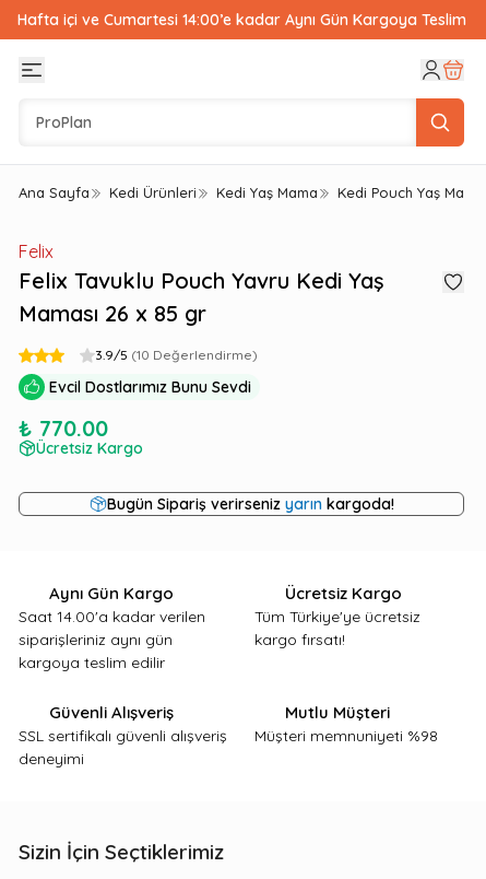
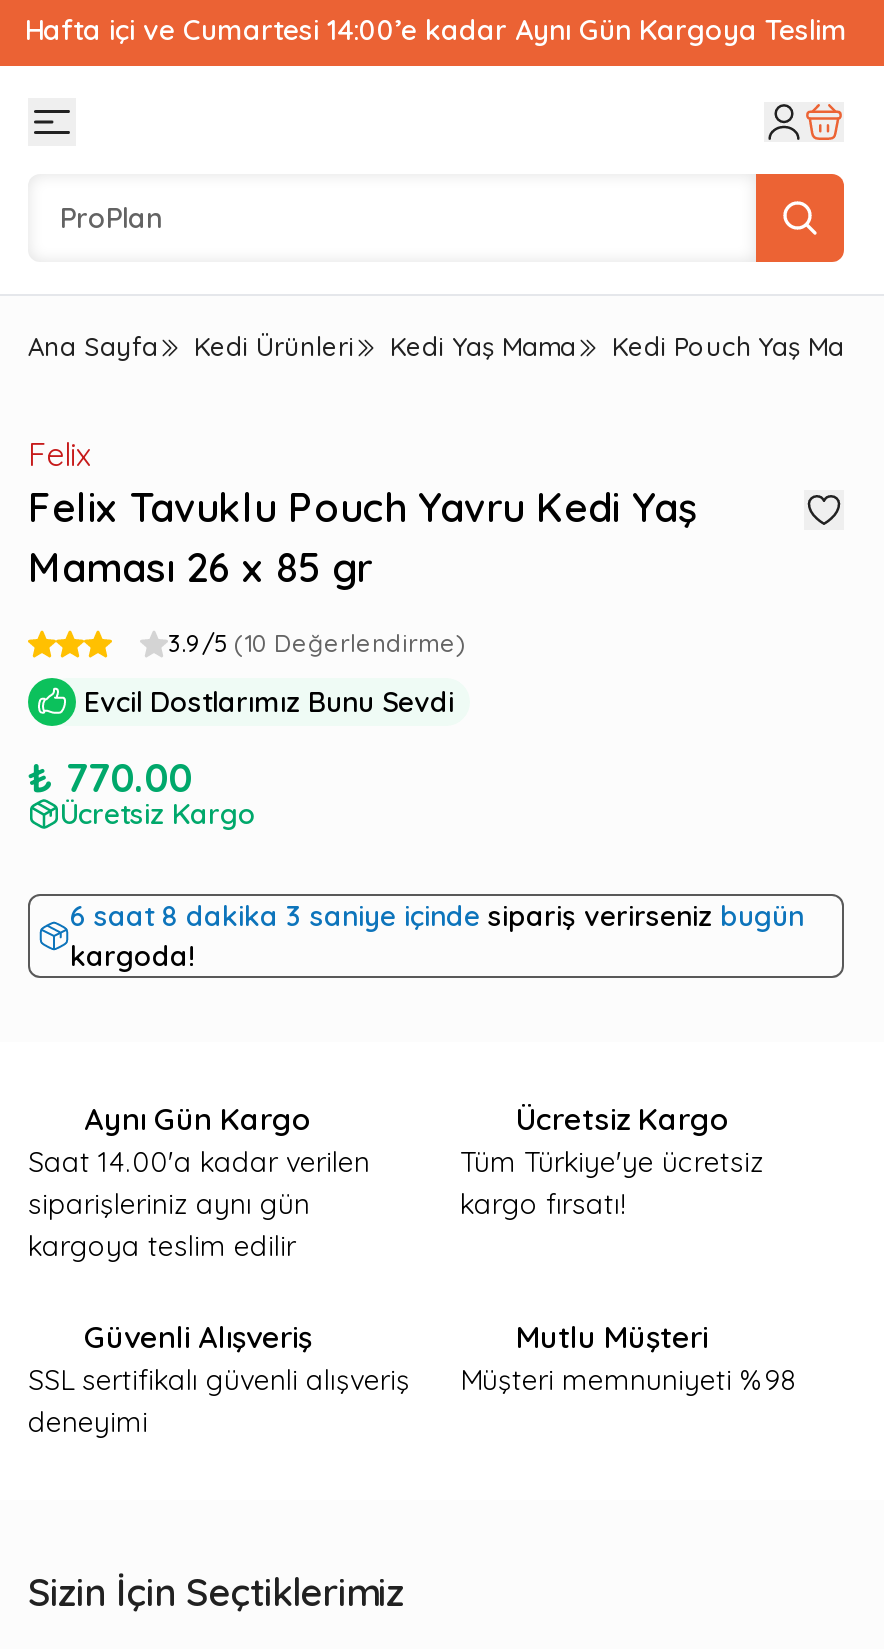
[106,494,394,514] Bugün Sipariş verirseniz yarın kargoda! -> [70,898,804,974] 6 saat 8 dakika 3 saniye içinde sipariş verirseniz bugün | kargoda!

